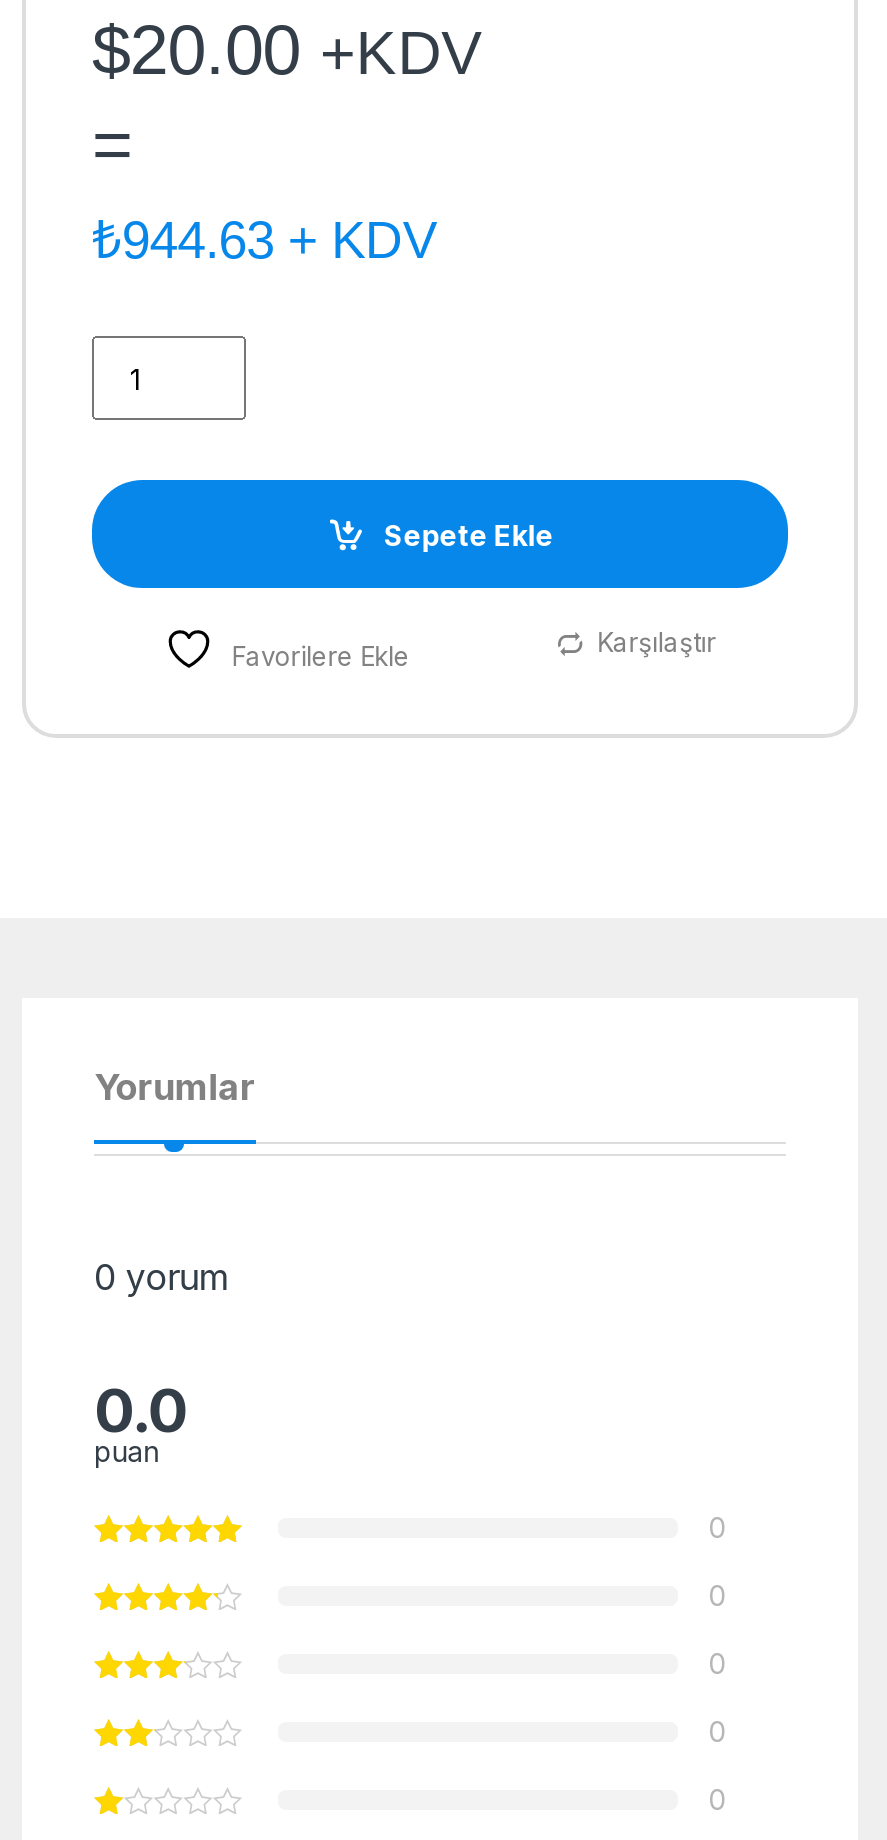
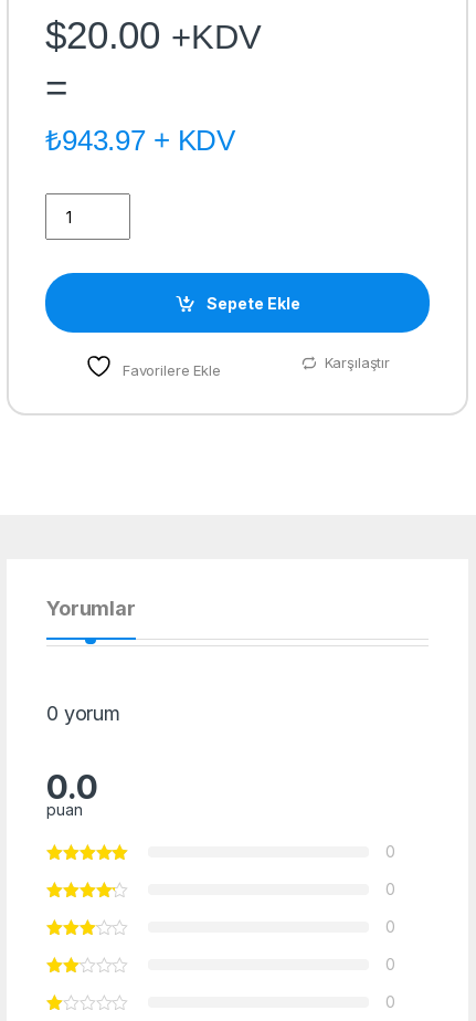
[92,210,436,270] ₺944.63 + KDV -> [45,124,235,157] ₺943.97 + KDV

